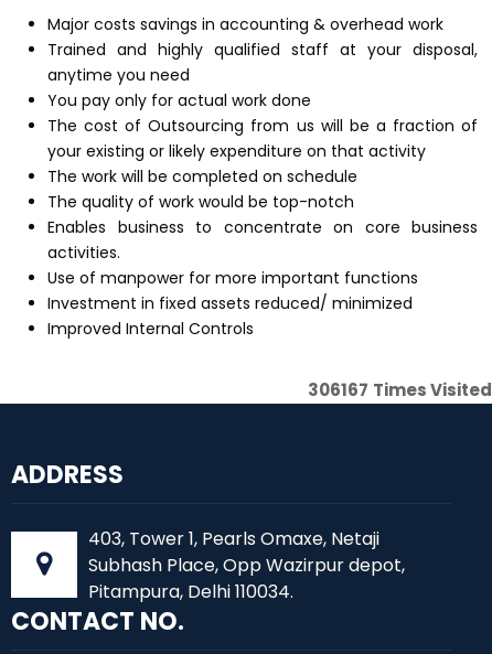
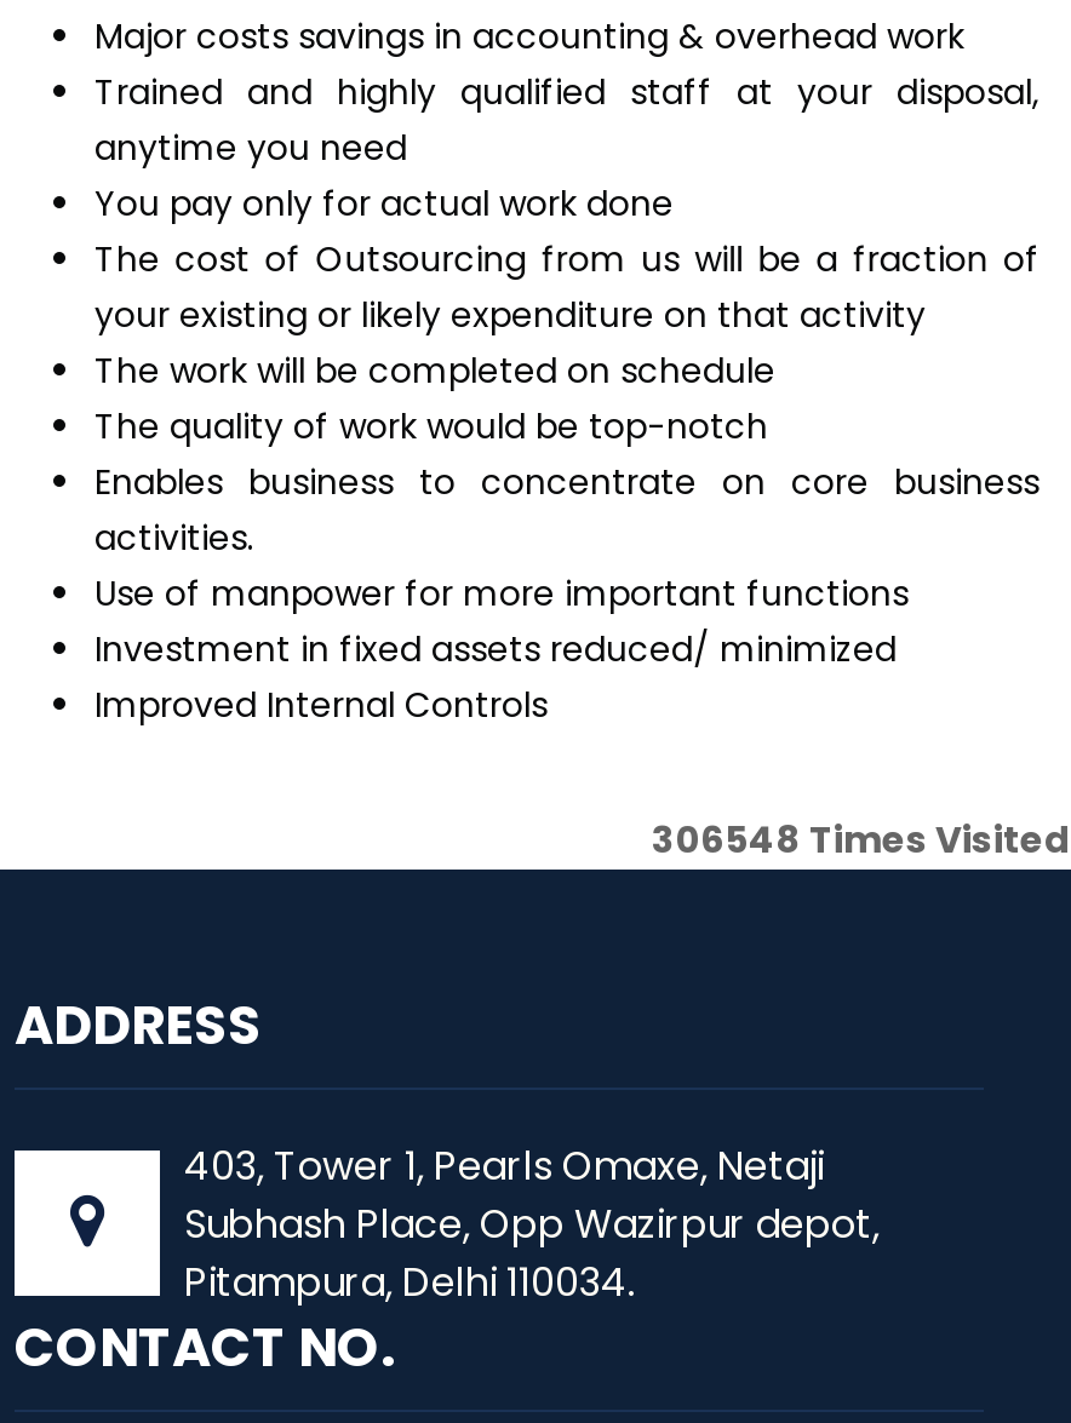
[308,378,492,401] 306167 Times Visited -> [652,814,1071,865] 306548 Times Visited

